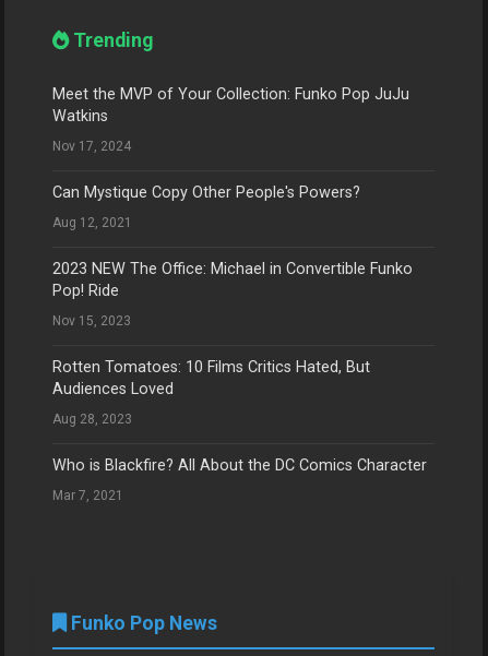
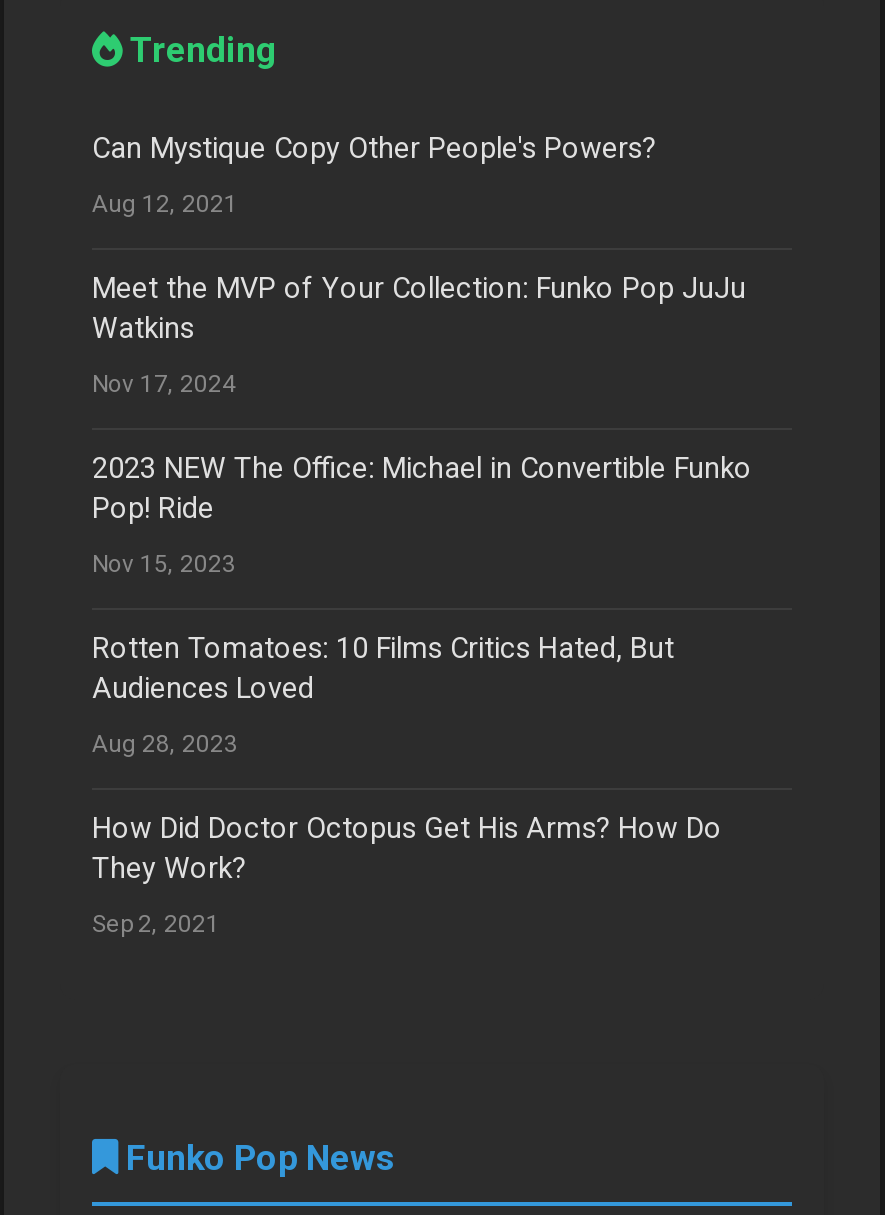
moved [52,85,409,154] -> [92,272,746,399]: Meet the MVP of Your Collection: Funko Pop JuJu | Watkins | Nov 17, 2024
moved [52,184,360,231] -> [92,133,656,219]: Can Mystique Copy Other People's Powers? | Aug 12, 2021
[52,456,427,475] Who is Blackfire? All About the DC Comics Character -> [92,812,722,886] How Did Doctor Octopus Get His Arms? How Do | They Work?
[52,488,123,504] Mar 7, 2021 -> [92,911,220,939] Sep 2, 2021

